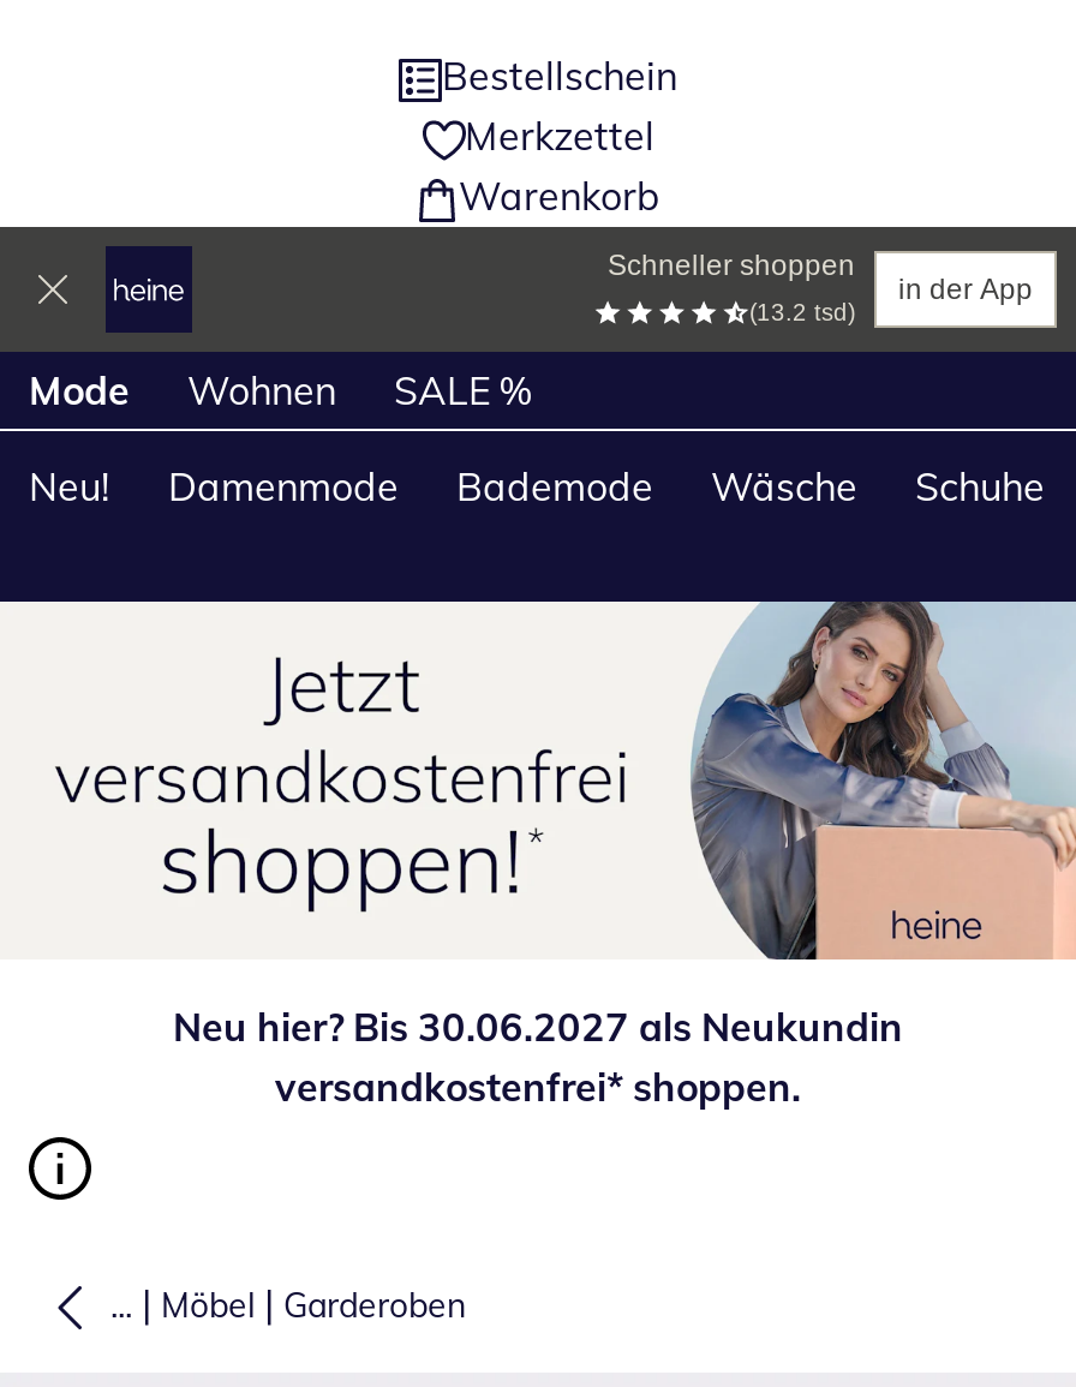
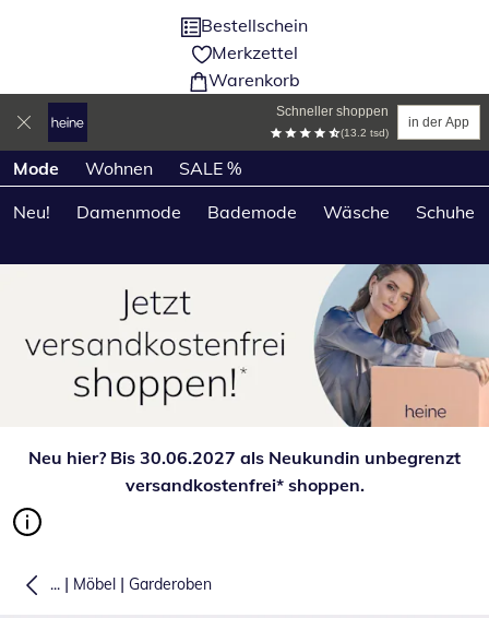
[173,1003,903,1051] Neu hier? Bis 30.06.2027 als Neukundin -> [28,447,461,469] Neu hier? Bis 30.06.2027 als Neukundin unbegrenzt

